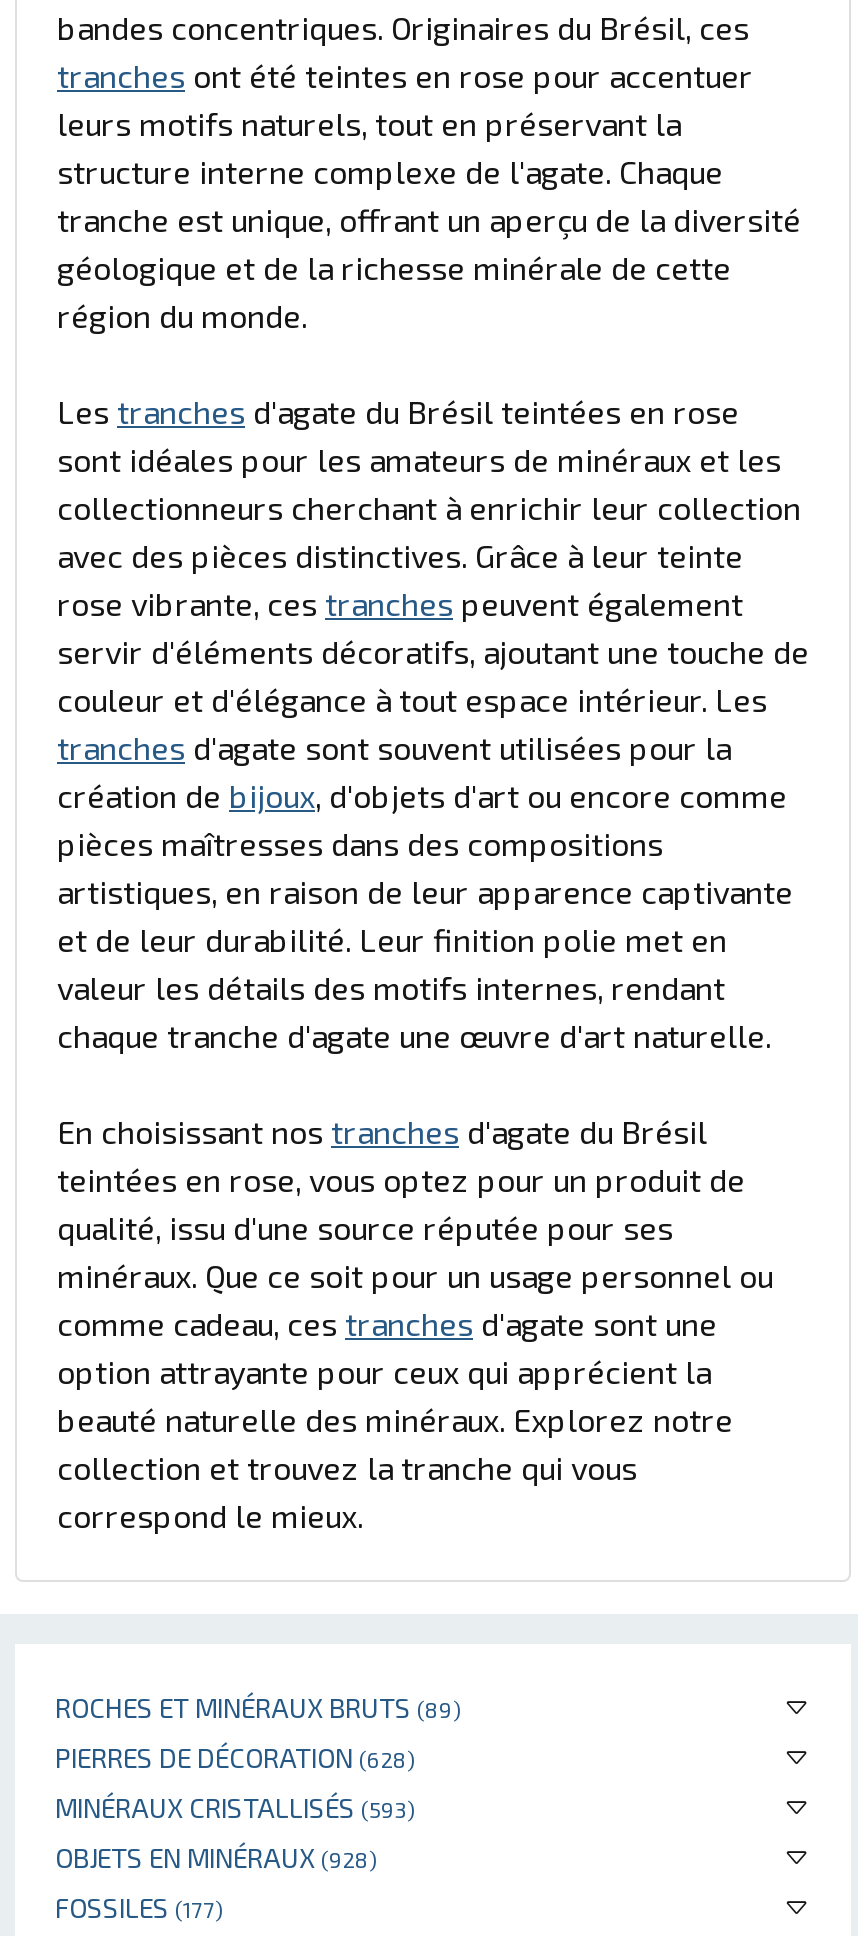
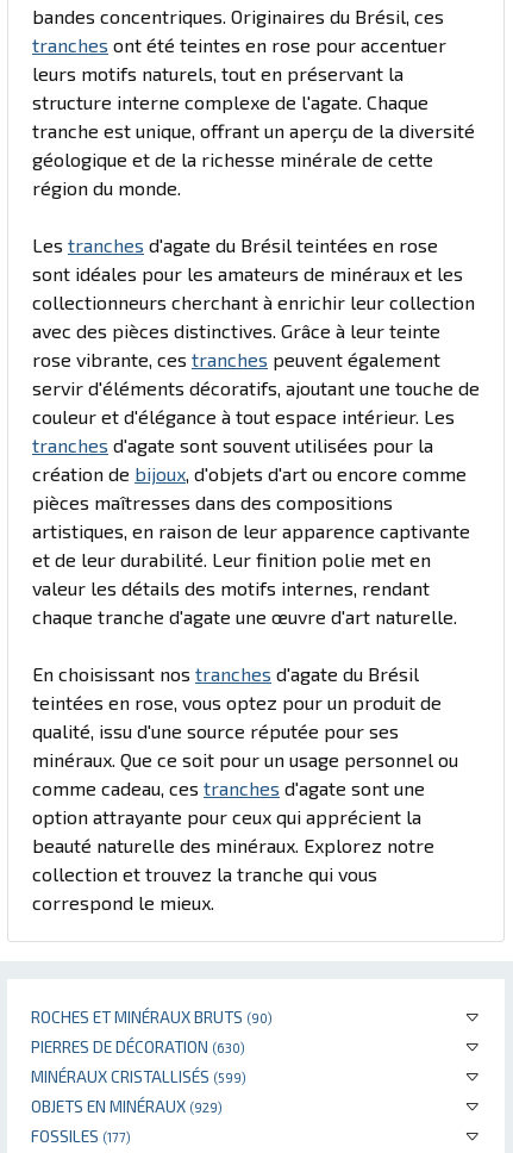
[55,1690,461,1724] ROCHES ET MINÉRAUX BRUTS (89) -> [31,1006,273,1027] ROCHES ET MINÉRAUX BRUTS (90)
[55,1740,415,1774] PIERRES DE DÉCORATION (628) -> [31,1036,245,1057] PIERRES DE DÉCORATION (630)
[55,1790,415,1824] MINÉRAUX CRISTALLISÉS (593) -> [31,1066,246,1086] MINÉRAUX CRISTALLISÉS (599)
[55,1840,377,1874] OBJETS EN MINÉRAUX (928) -> [31,1096,223,1116] OBJETS EN MINÉRAUX (929)

